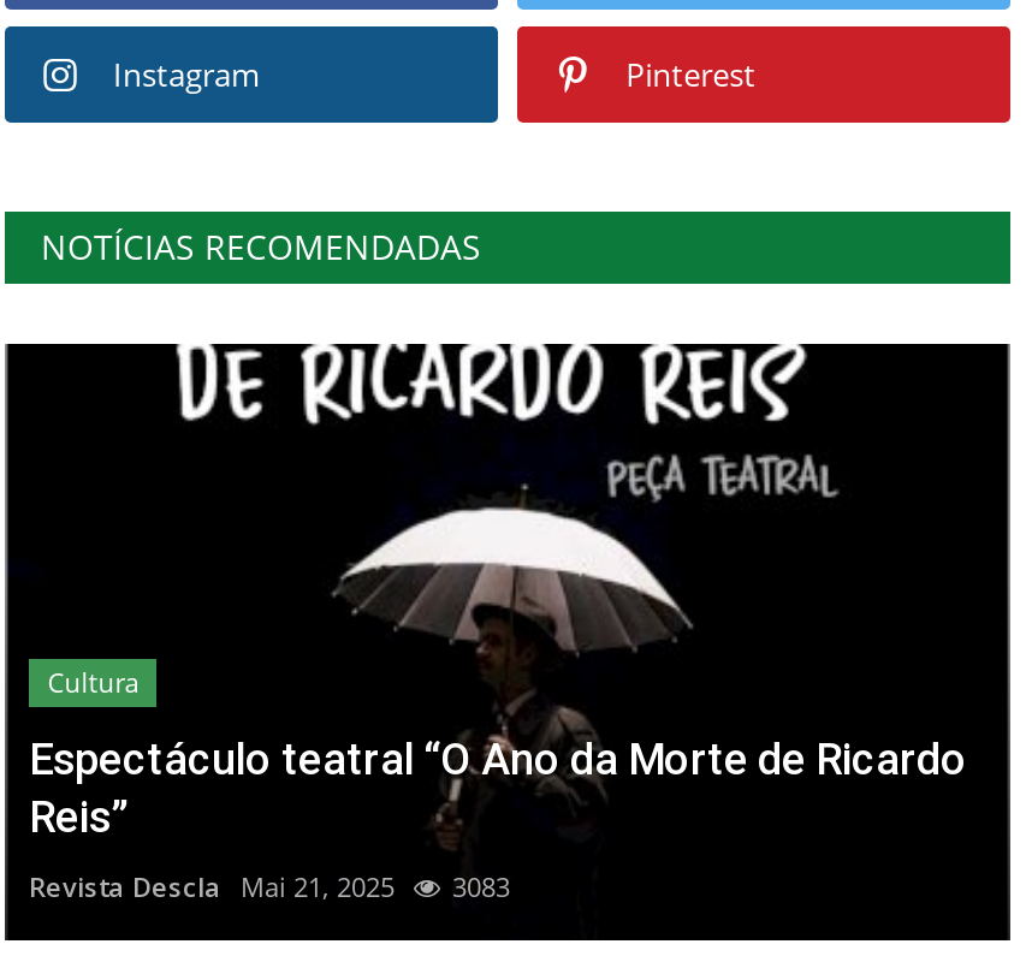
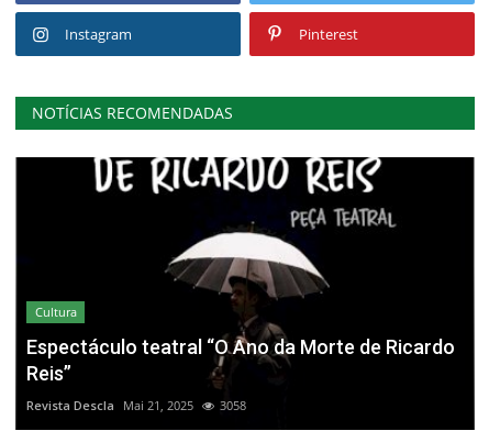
[29,868,510,905] Revista Descla Mai 21, 2025 3083 -> [26,397,246,414] Revista Descla Mai 21, 2025 3058

